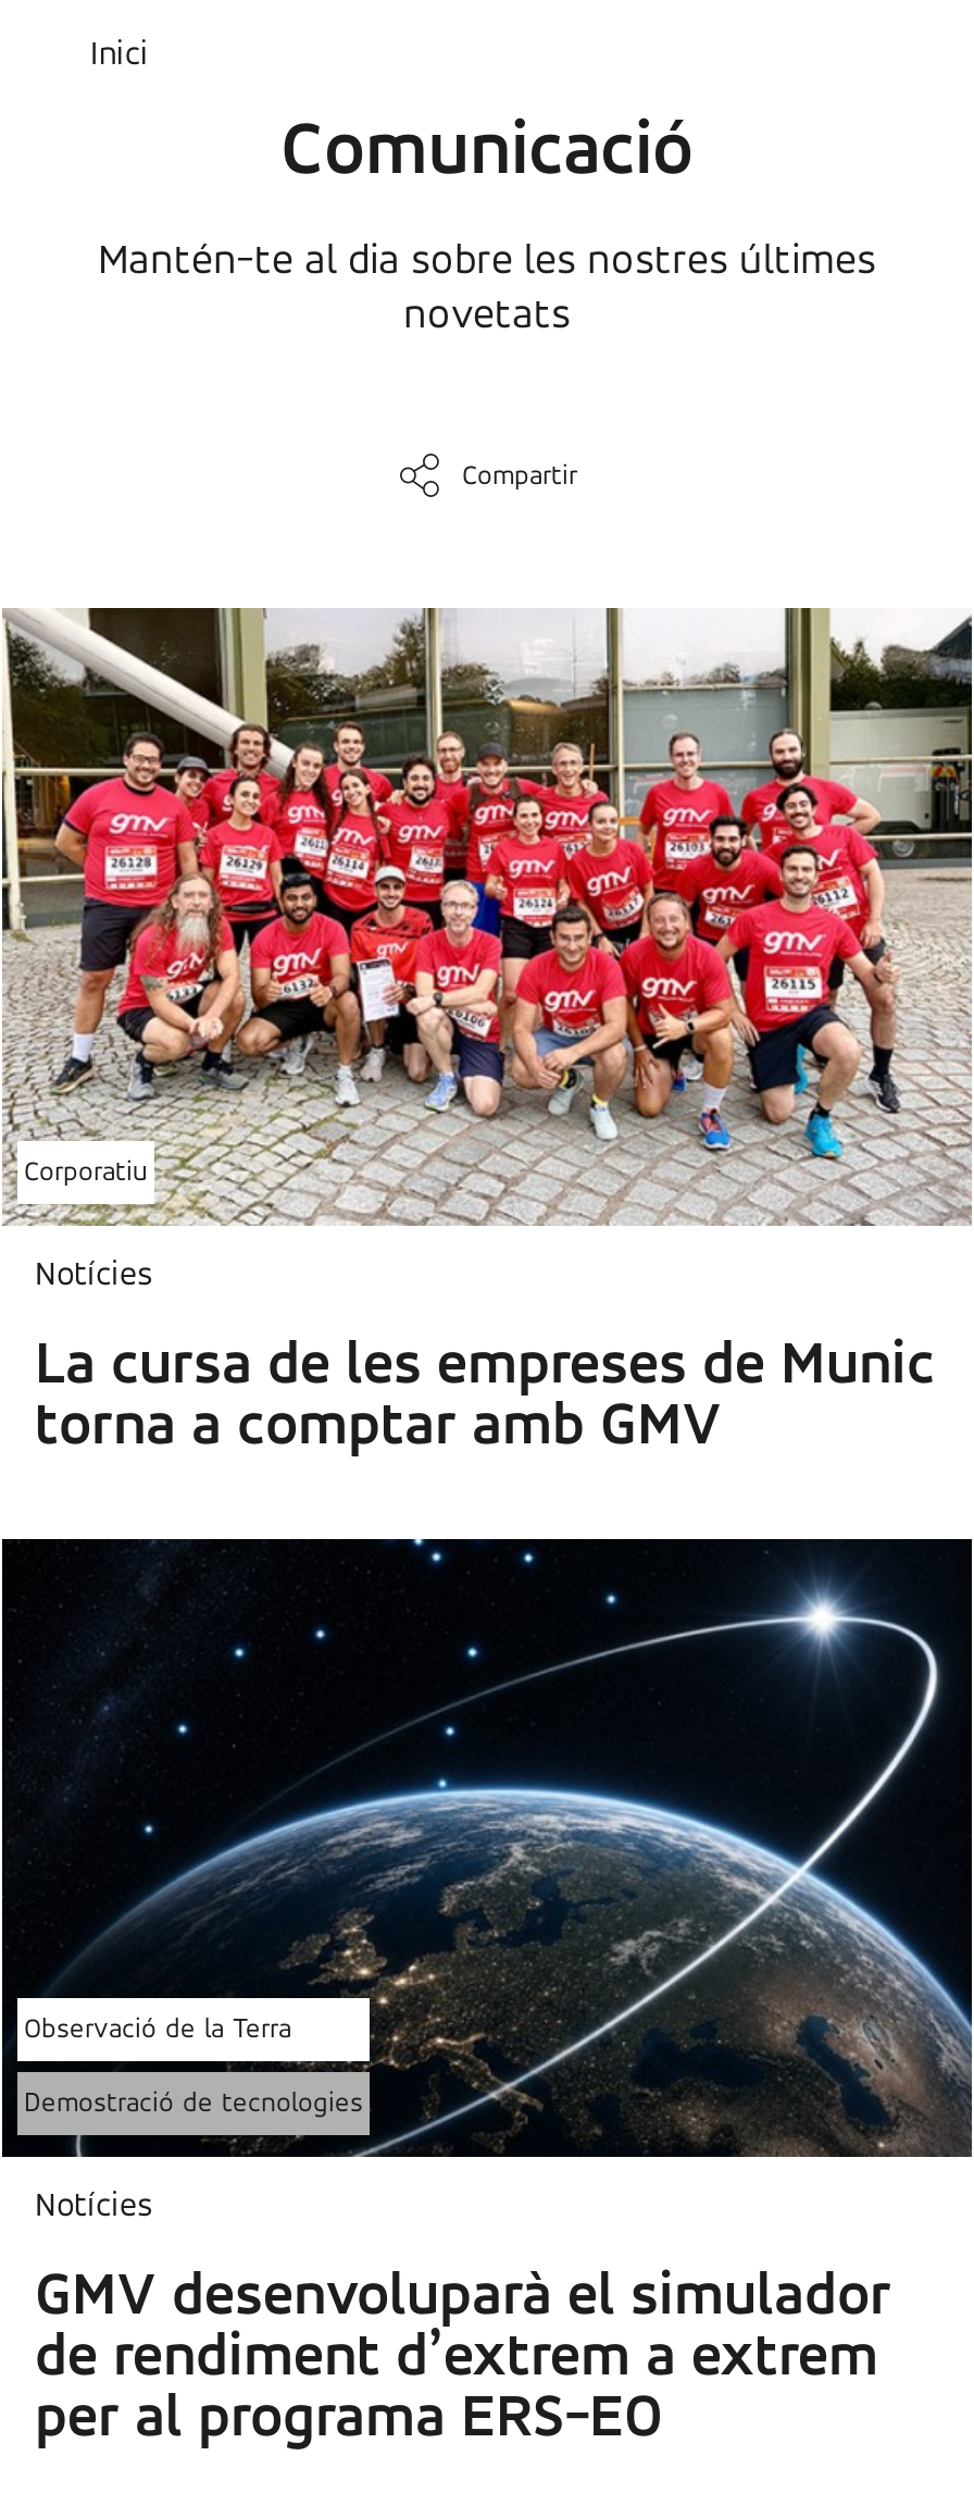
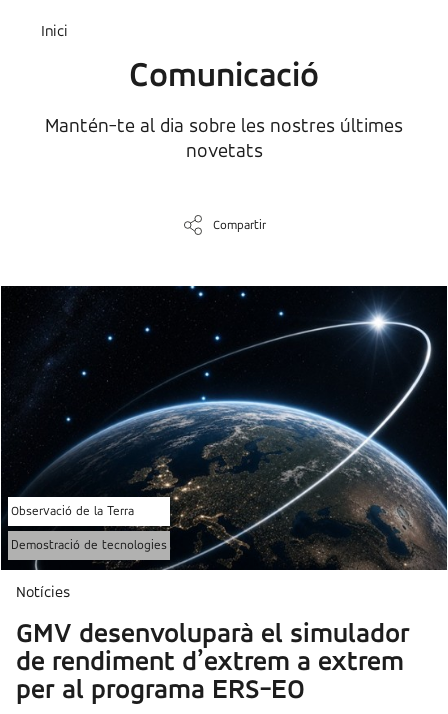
[7,606,967,1458] [image] | Corporatiu | Notícies | La cursa de les empreses de Munic | torna a comptar amb GMV -> none

